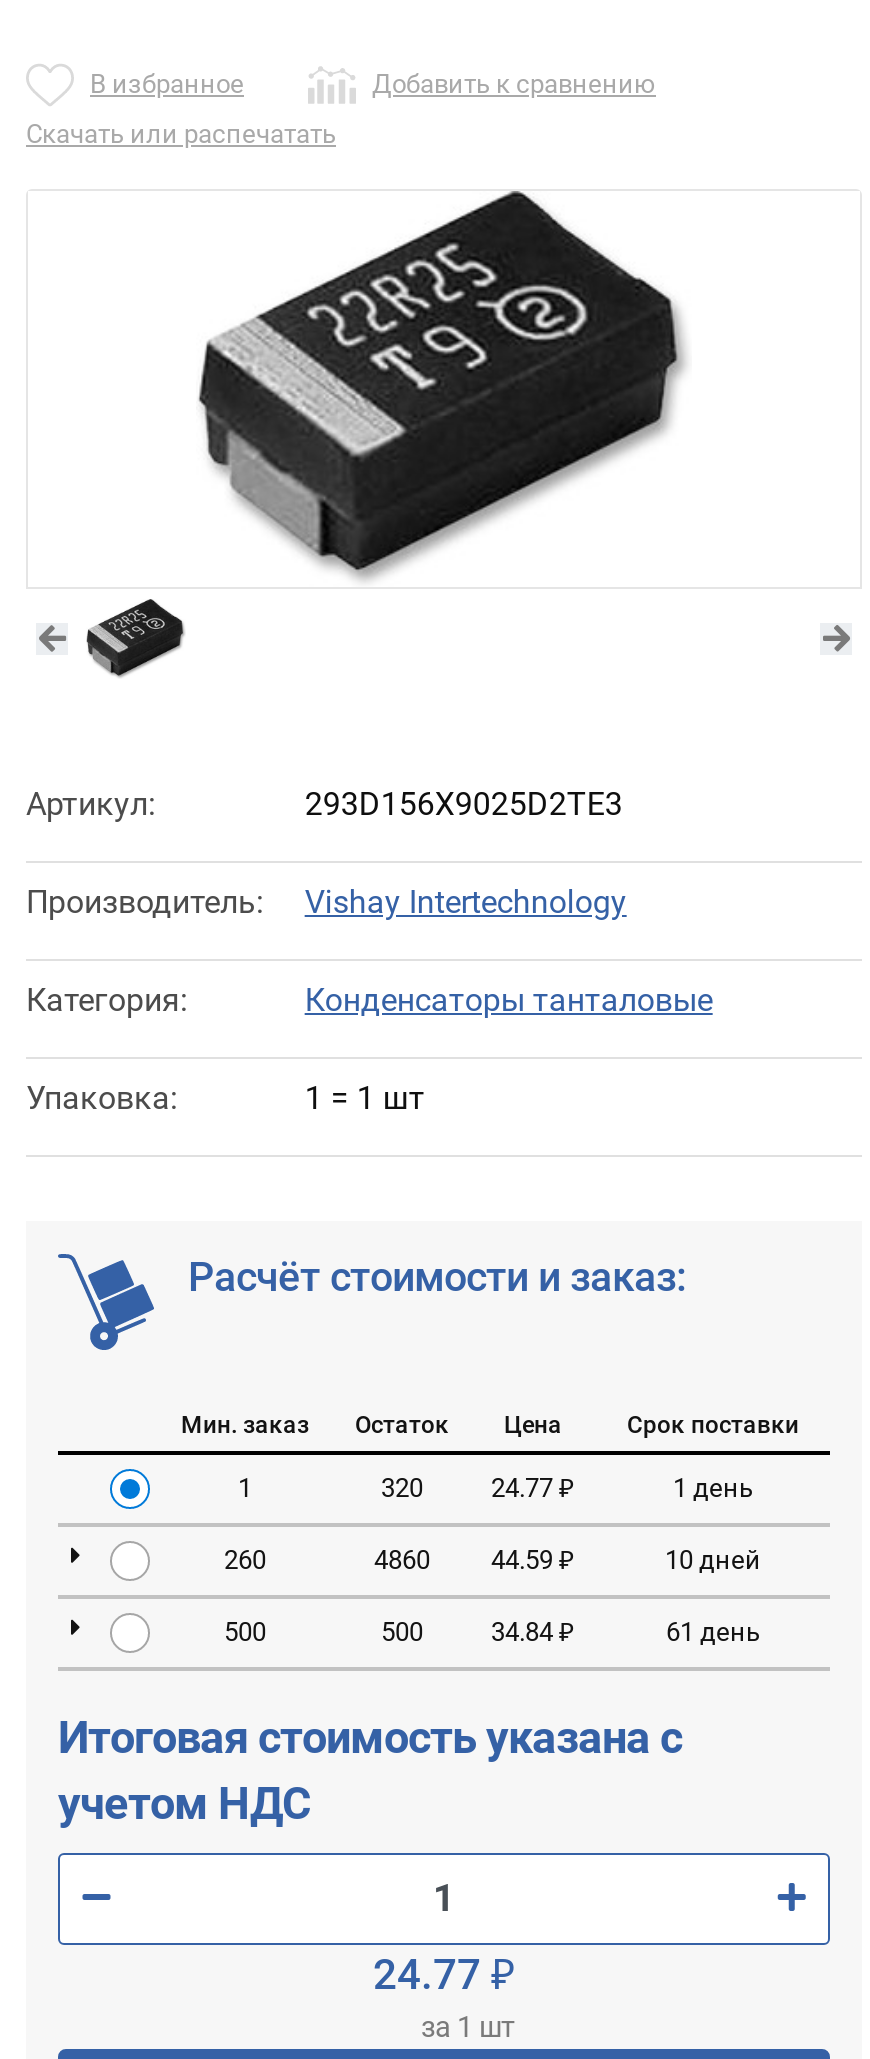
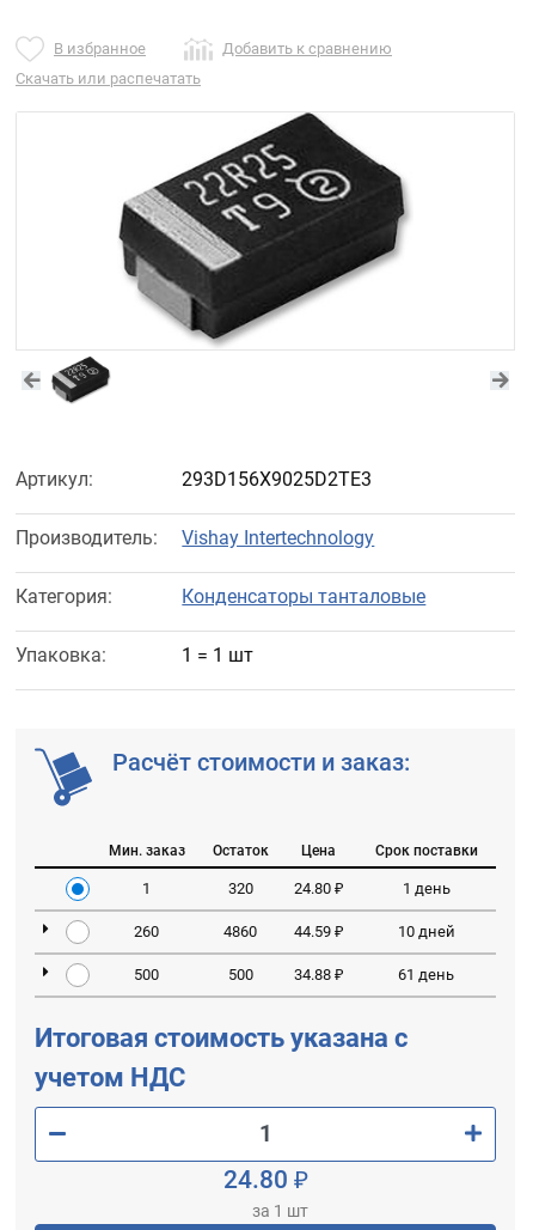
[491,1472,575,1502] 24.77 ₽ -> [293,879,344,897] 24.80 ₽
[491,1616,575,1646] 34.84 ₽ -> [293,965,344,983] 34.88 ₽
[373,1951,515,1999] 24.77 ₽ -> [223,1166,308,1194] 24.80 ₽

